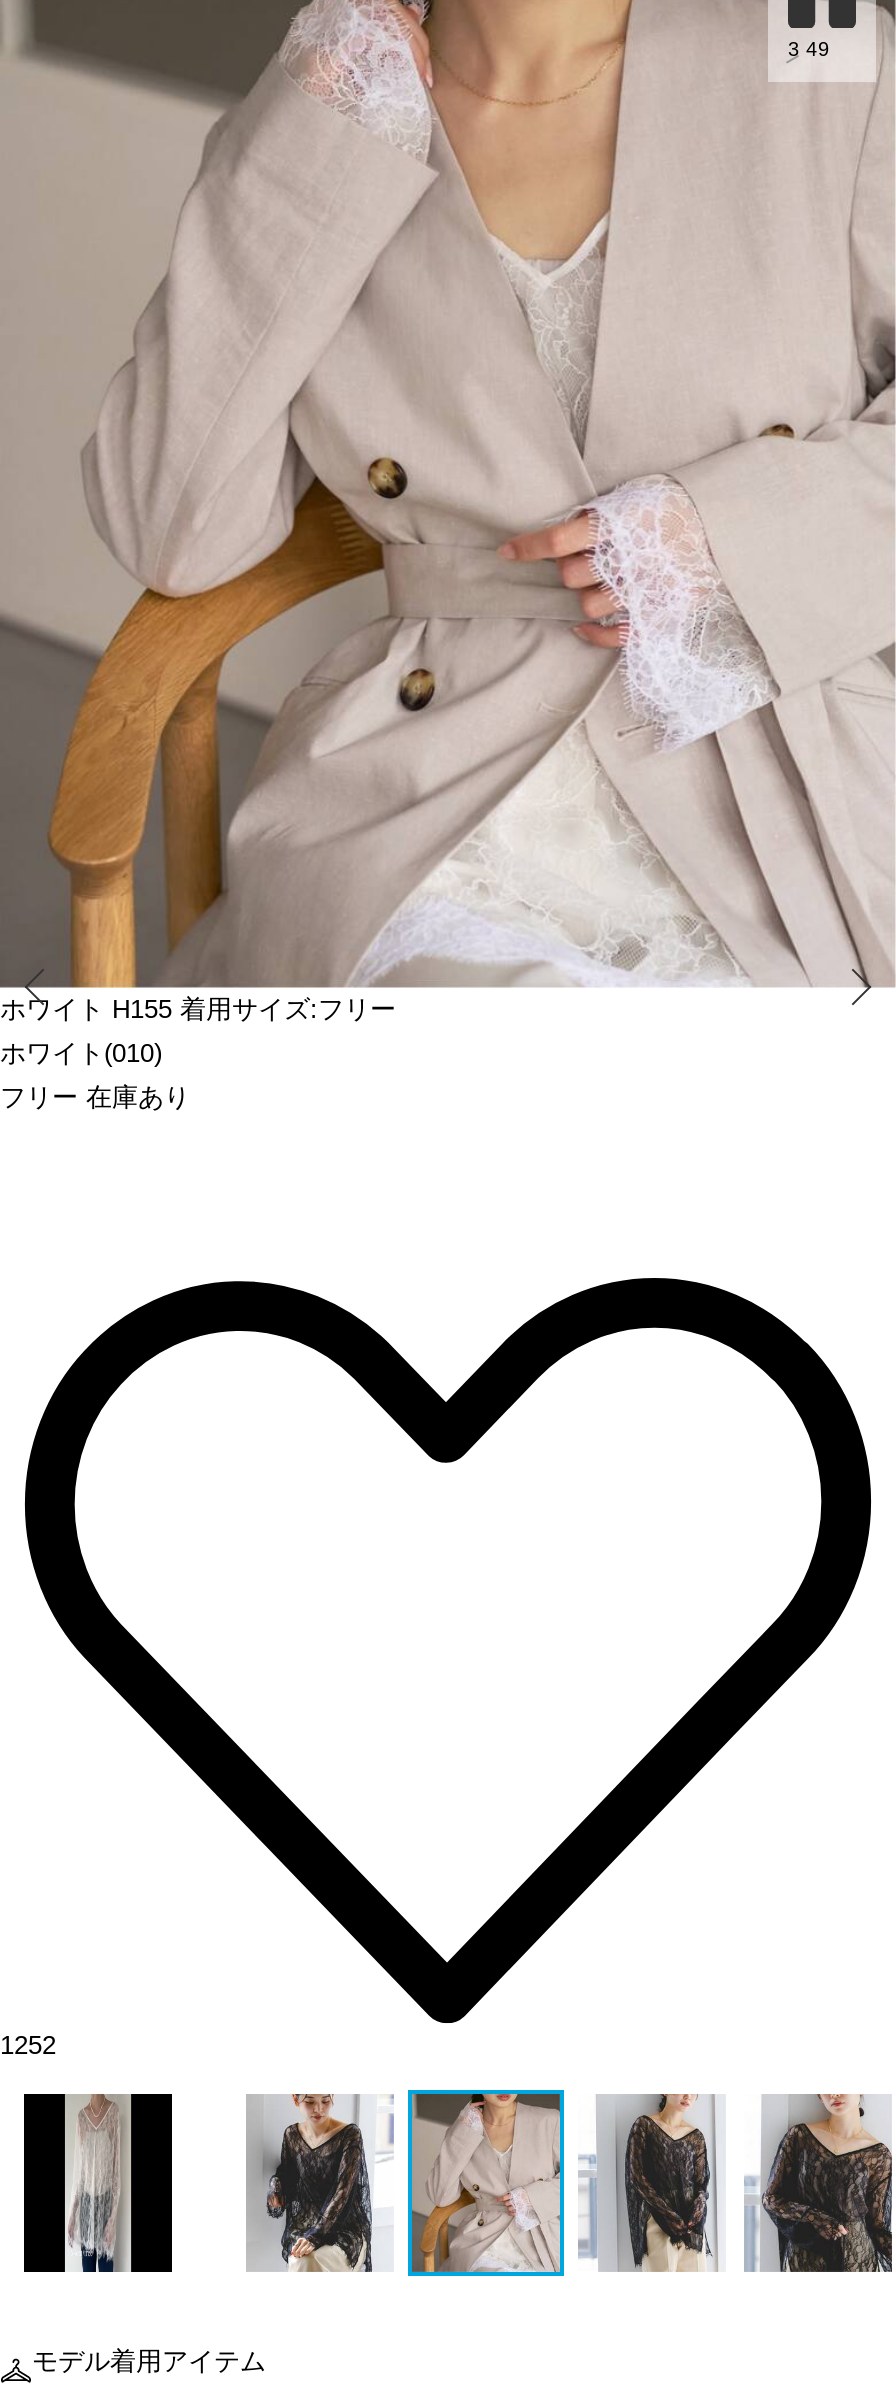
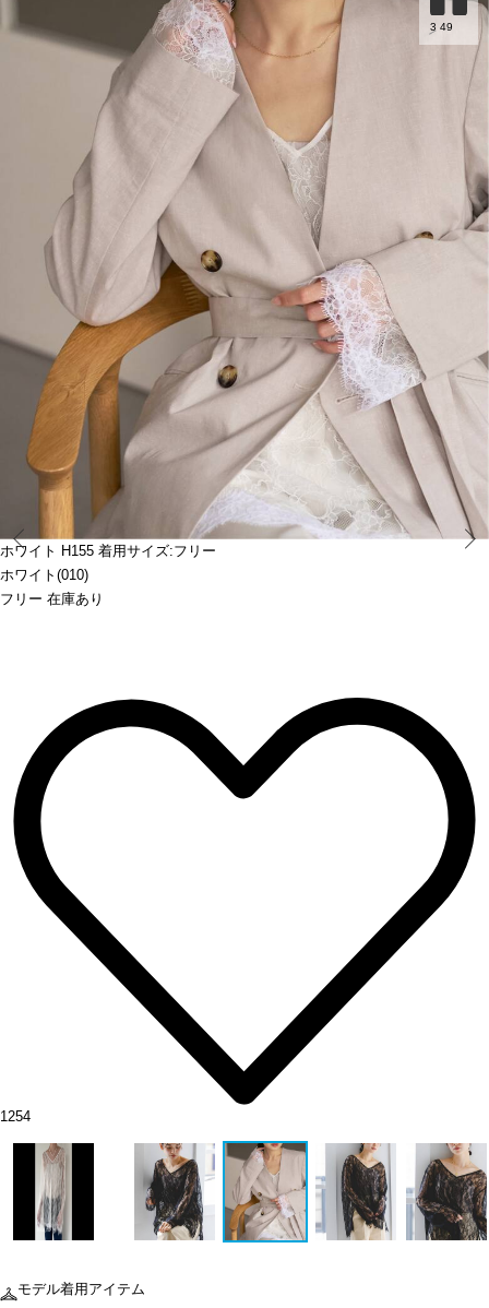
[0,2031,56,2061] 1252 -> [0,1109,31,1125] 1254

